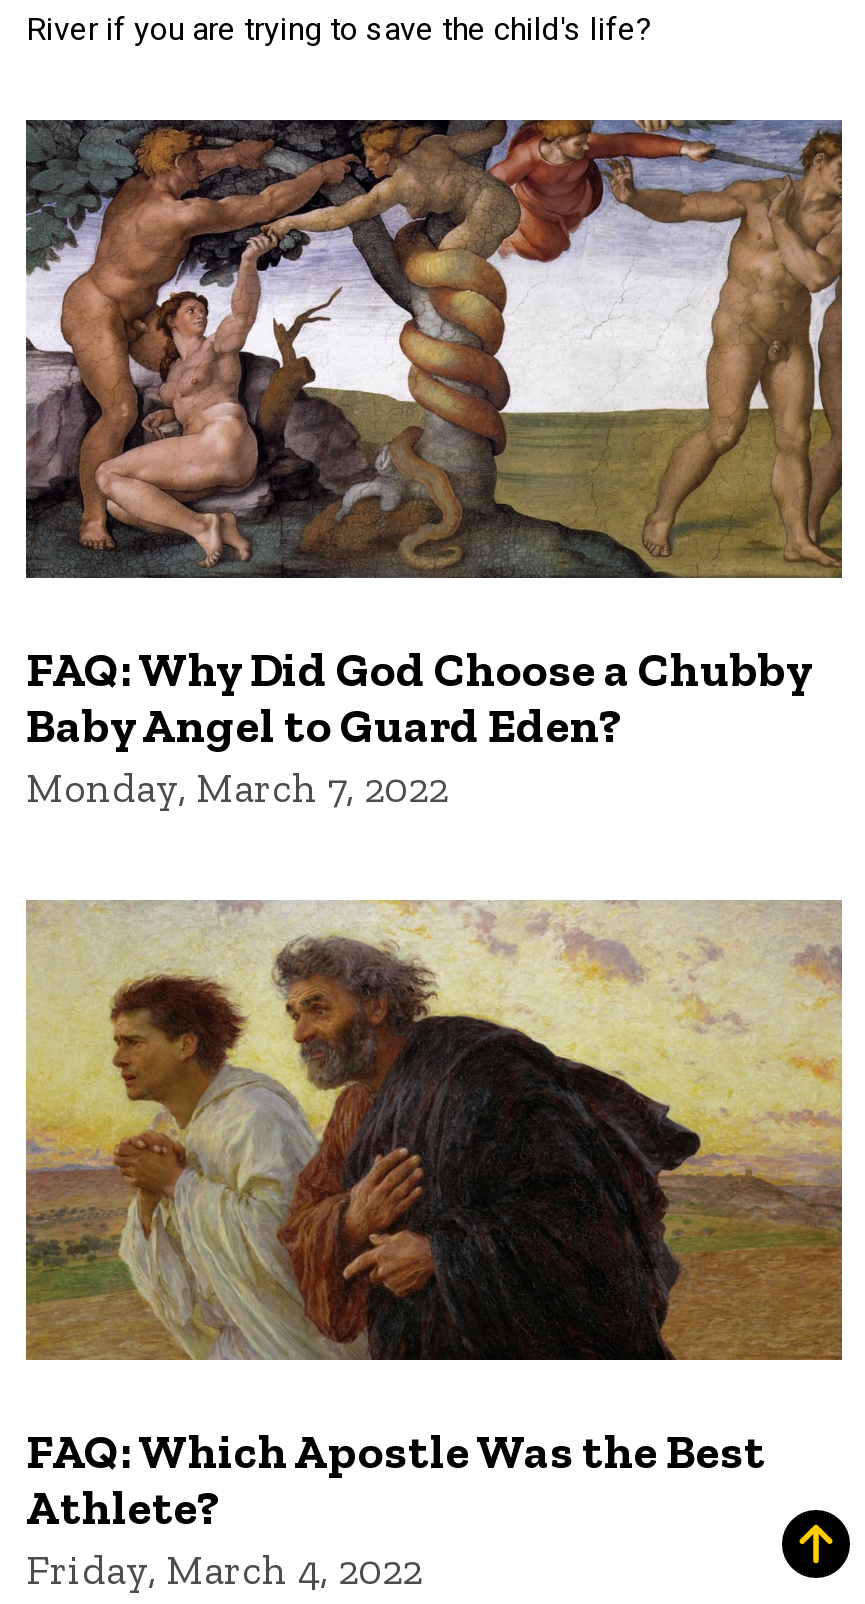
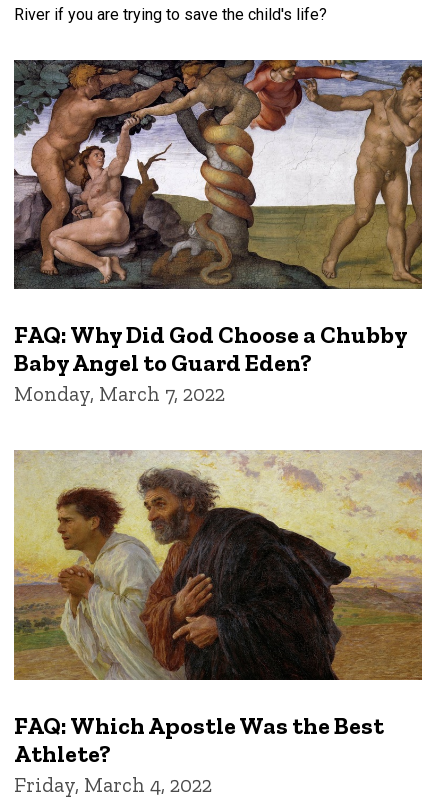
[780,1508,852,1580] [image] -> none

